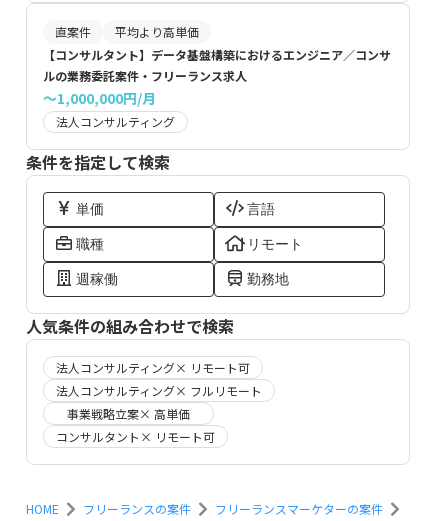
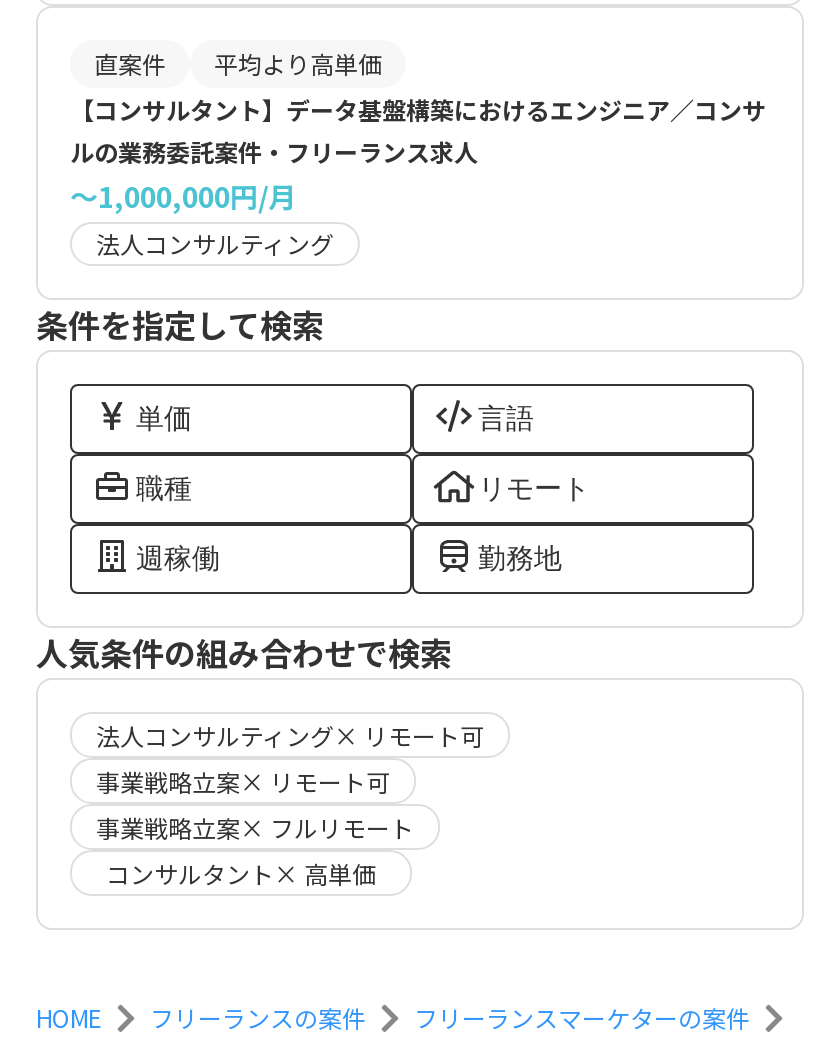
[56,382,262,445] 法人コンサルティング× フルリモート | 事業戦略立案× 高単価 | コンサルタント× リモート可 -> [96,763,414,889] 事業戦略立案× リモート可 | 事業戦略立案× フルリモート | コンサルタント× 高単価

